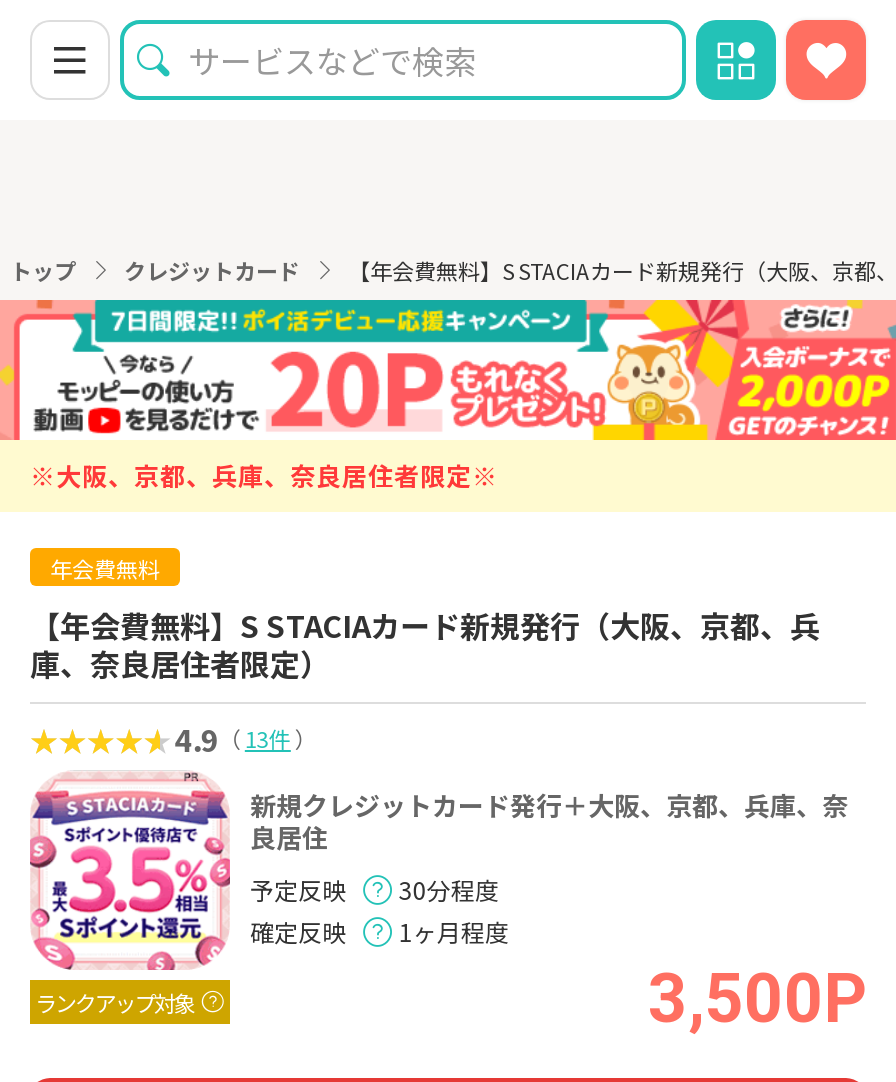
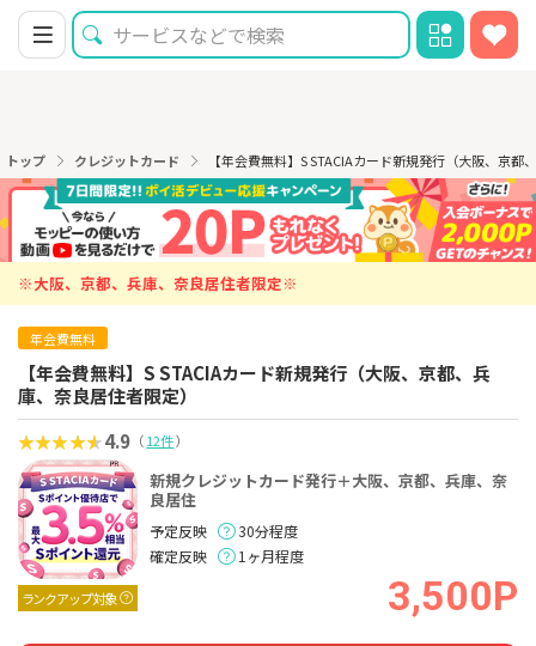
[175,718,317,760] 4.9（13件） -> [105,428,190,453] 4.9（12件）

